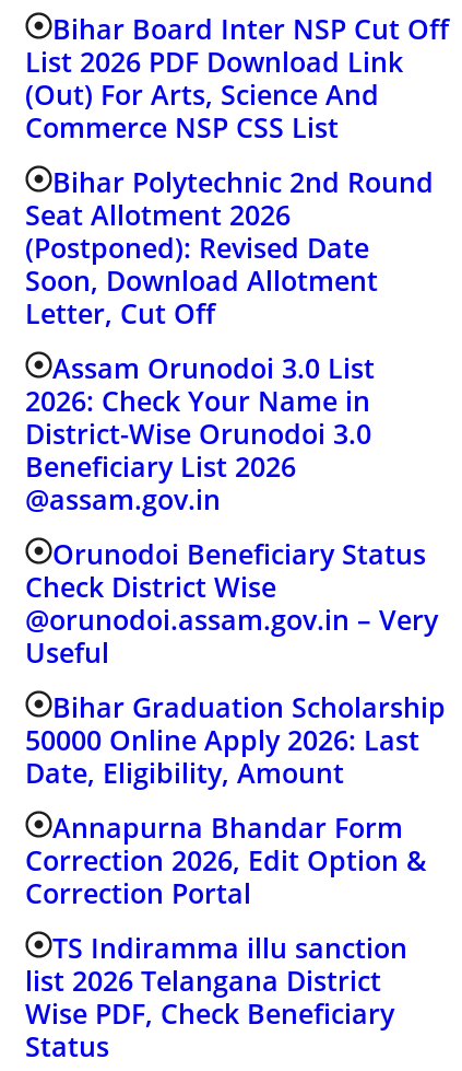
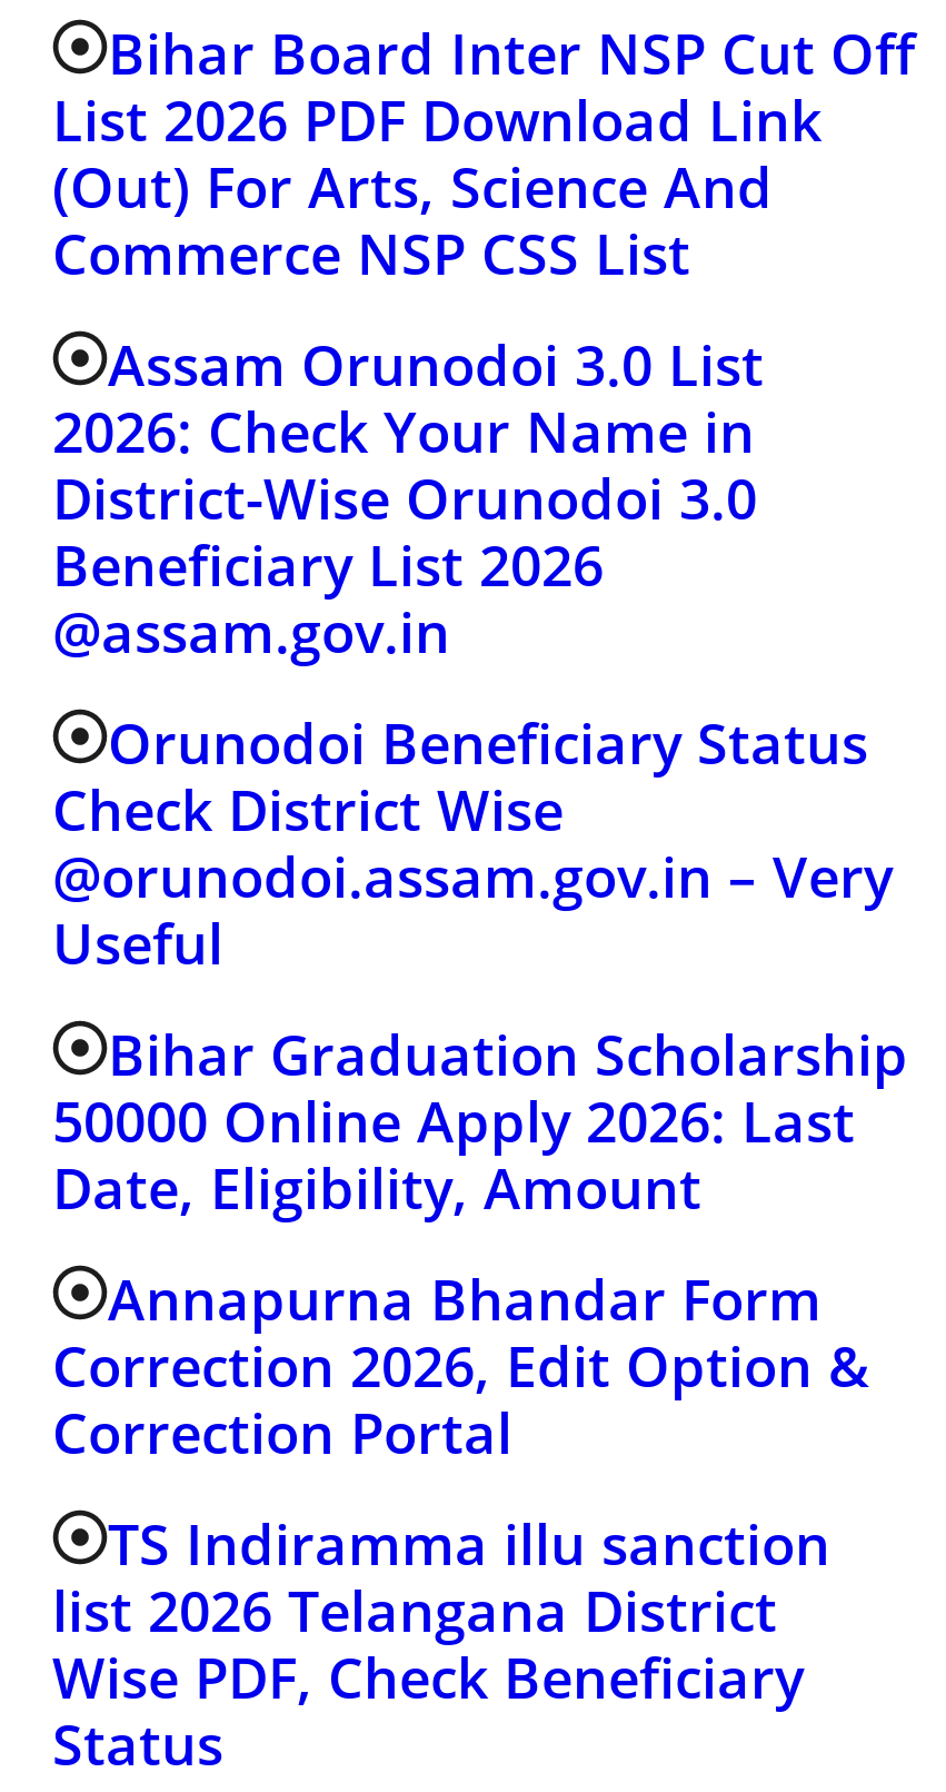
[25,163,434,331] Bihar Polytechnic 2nd Round | Seat Allotment 2026 | (Postponed): Revised Date | Soon, Download Allotment | Letter, Cut Off -> none

